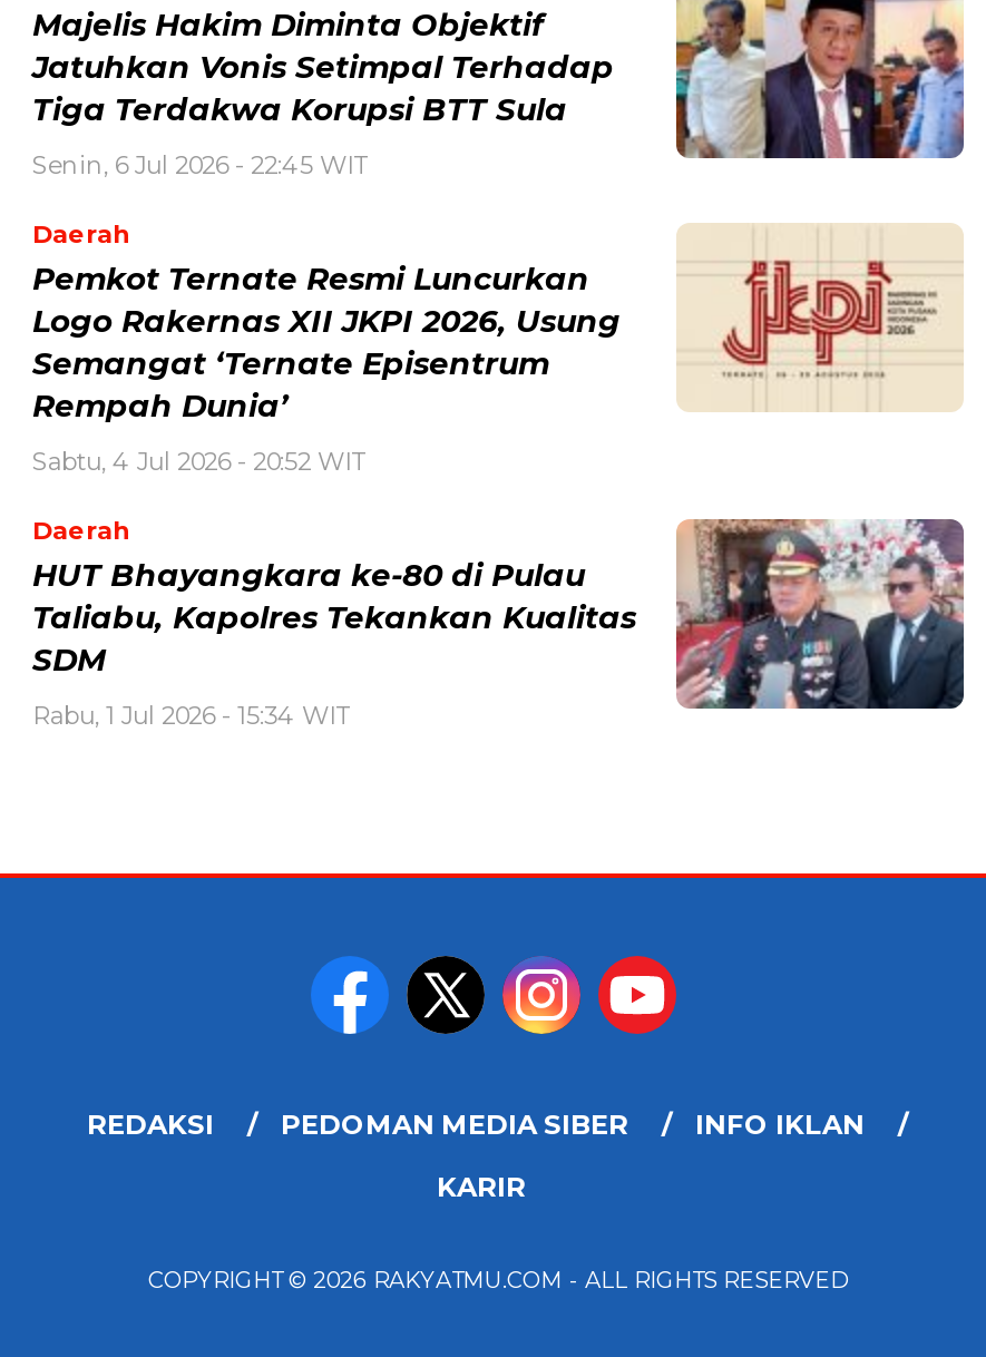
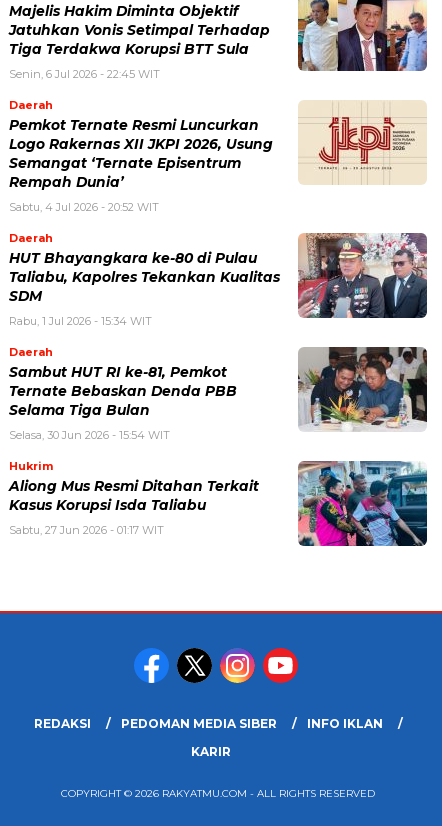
none -> [9,345,428,537] [image] | Daerah | Sambut HUT RI ke-81, Pemkot | Ternate Bebaskan Denda PBB | Selama Tiga Bulan | Selasa, 30 Jun 2026 - 15:54 WIT | Hukrim | Aliong Mus Resmi Ditahan Terkait | Kasus Korupsi Isda Taliabu | Sabtu, 27 Jun 2026 - 01:17 WIT
none -> [298,452,428,547] [image]

